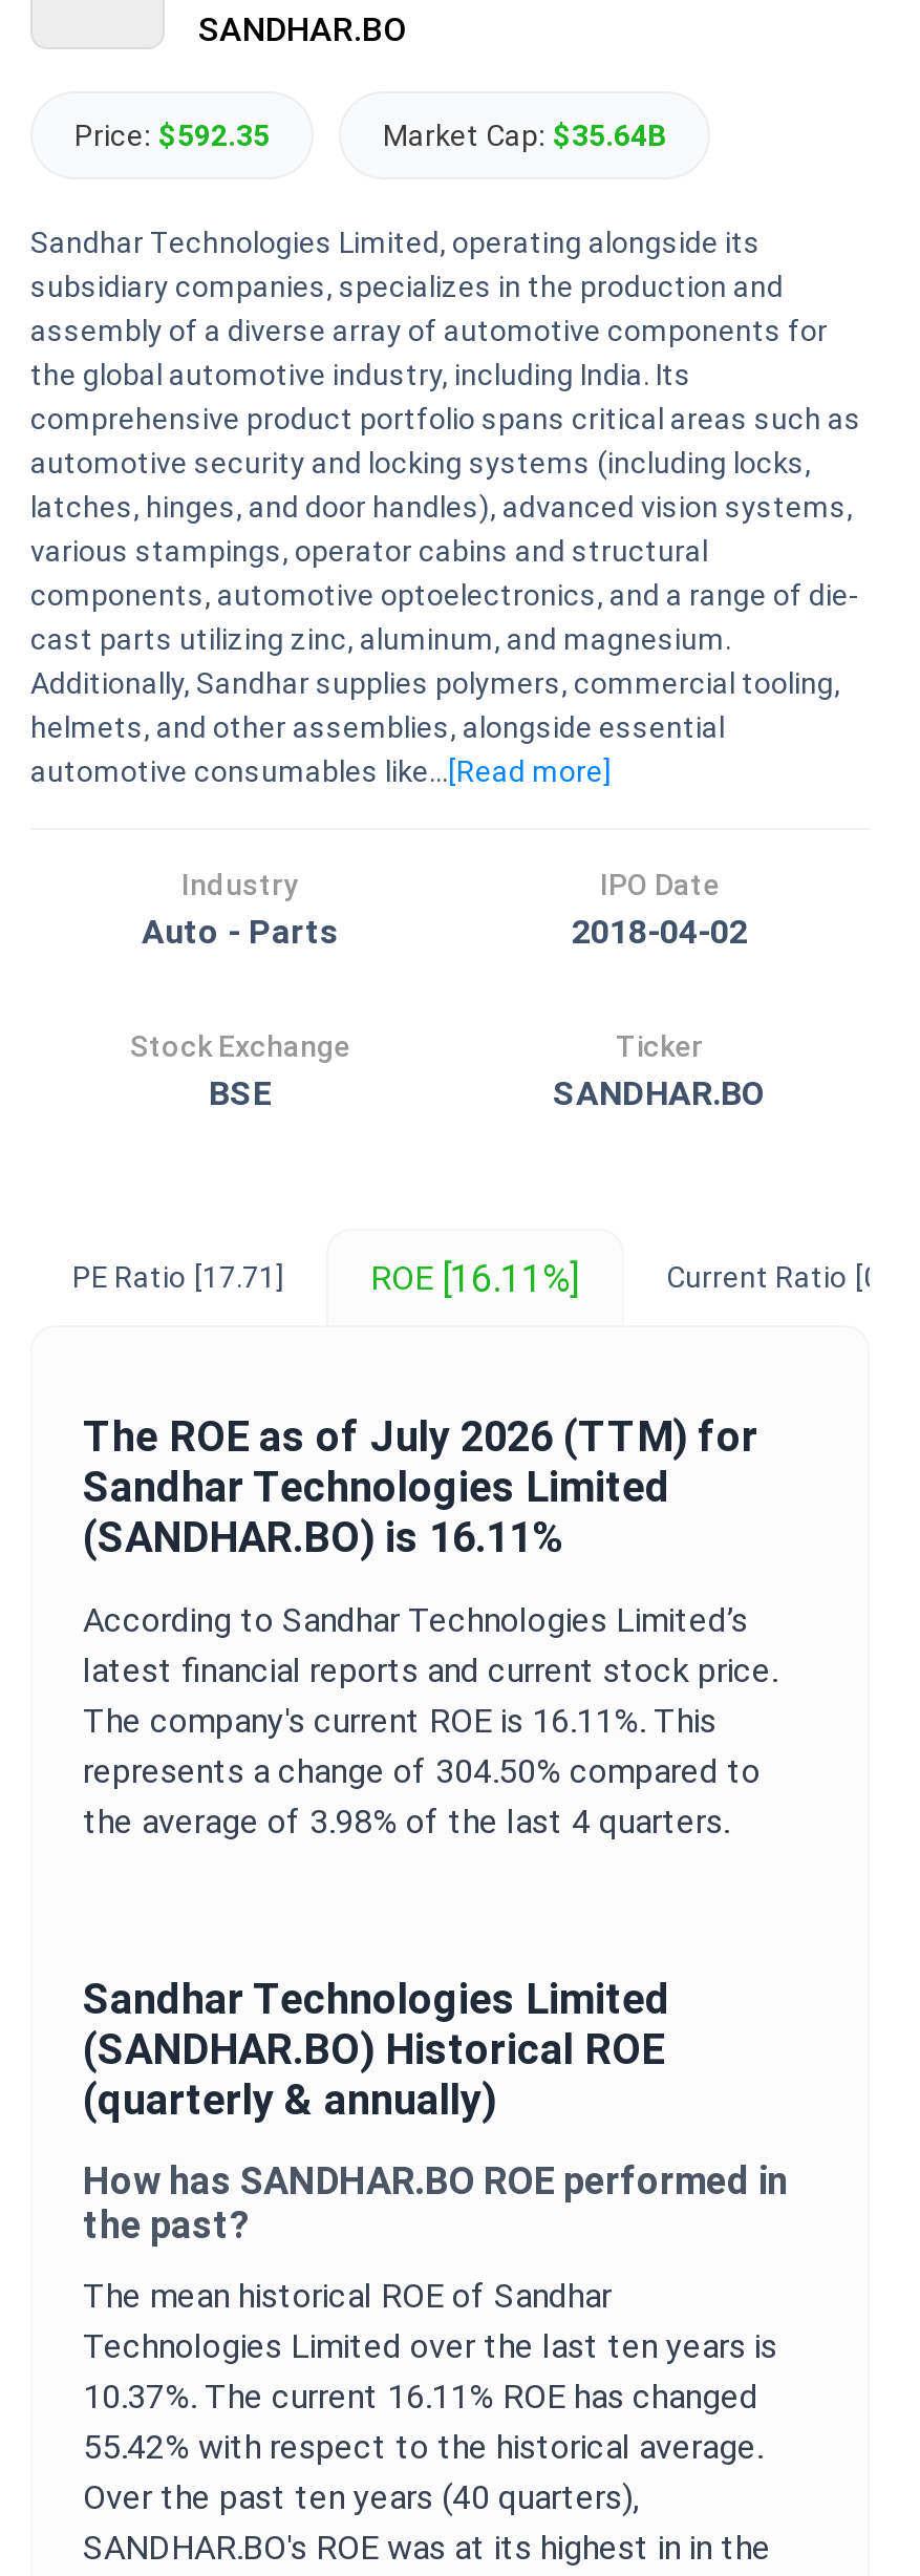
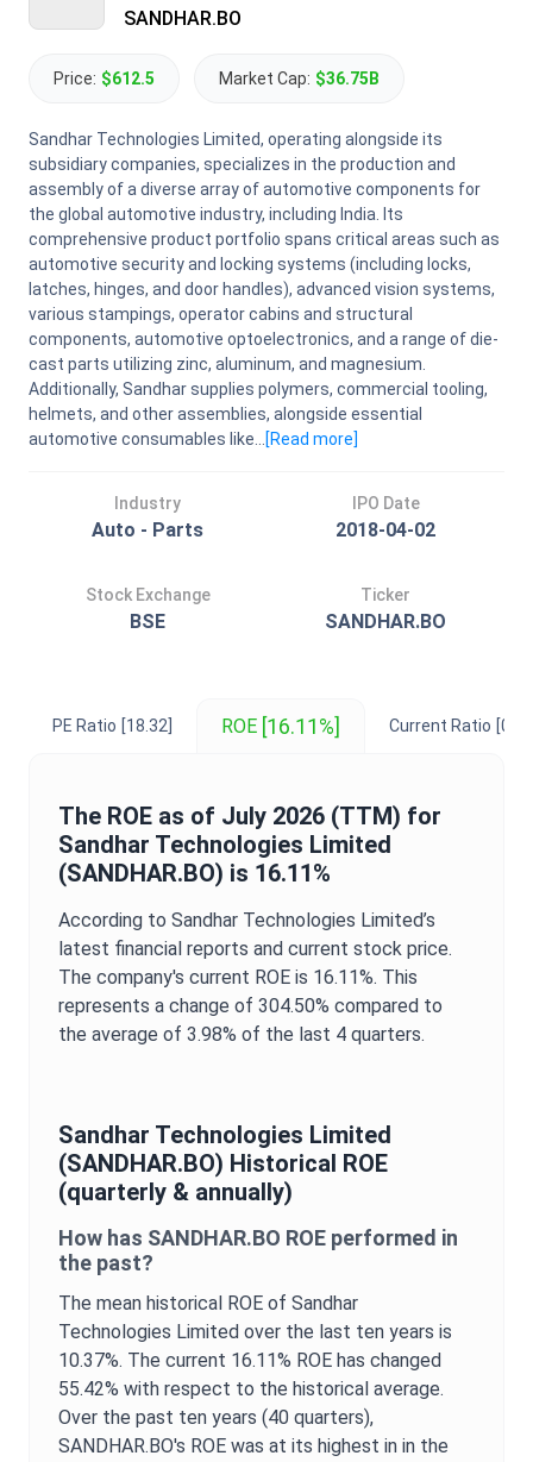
[74,119,270,152] Price: $592.35 -> [54,69,155,88] Price: $612.5
[383,119,666,152] Market Cap: $35.64B -> [219,69,380,88] Market Cap: $36.75B
[72,1260,284,1294] PE Ratio [17.71] -> [52,716,173,735] PE Ratio [18.32]

